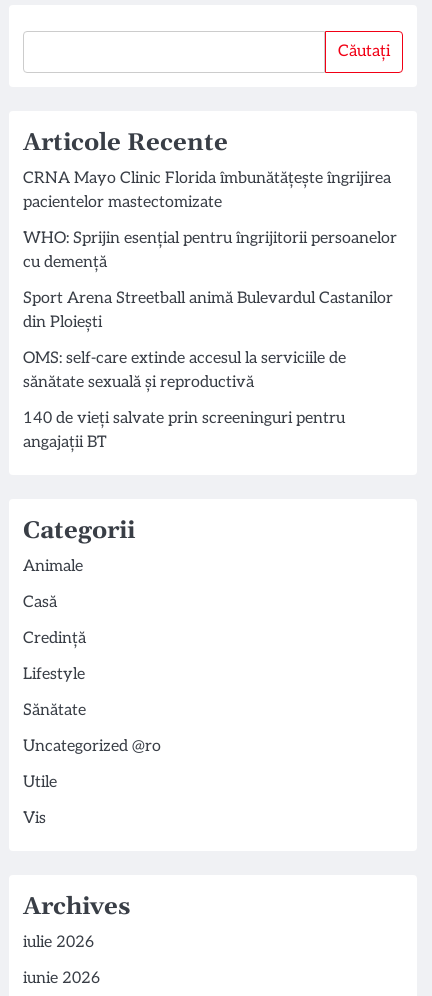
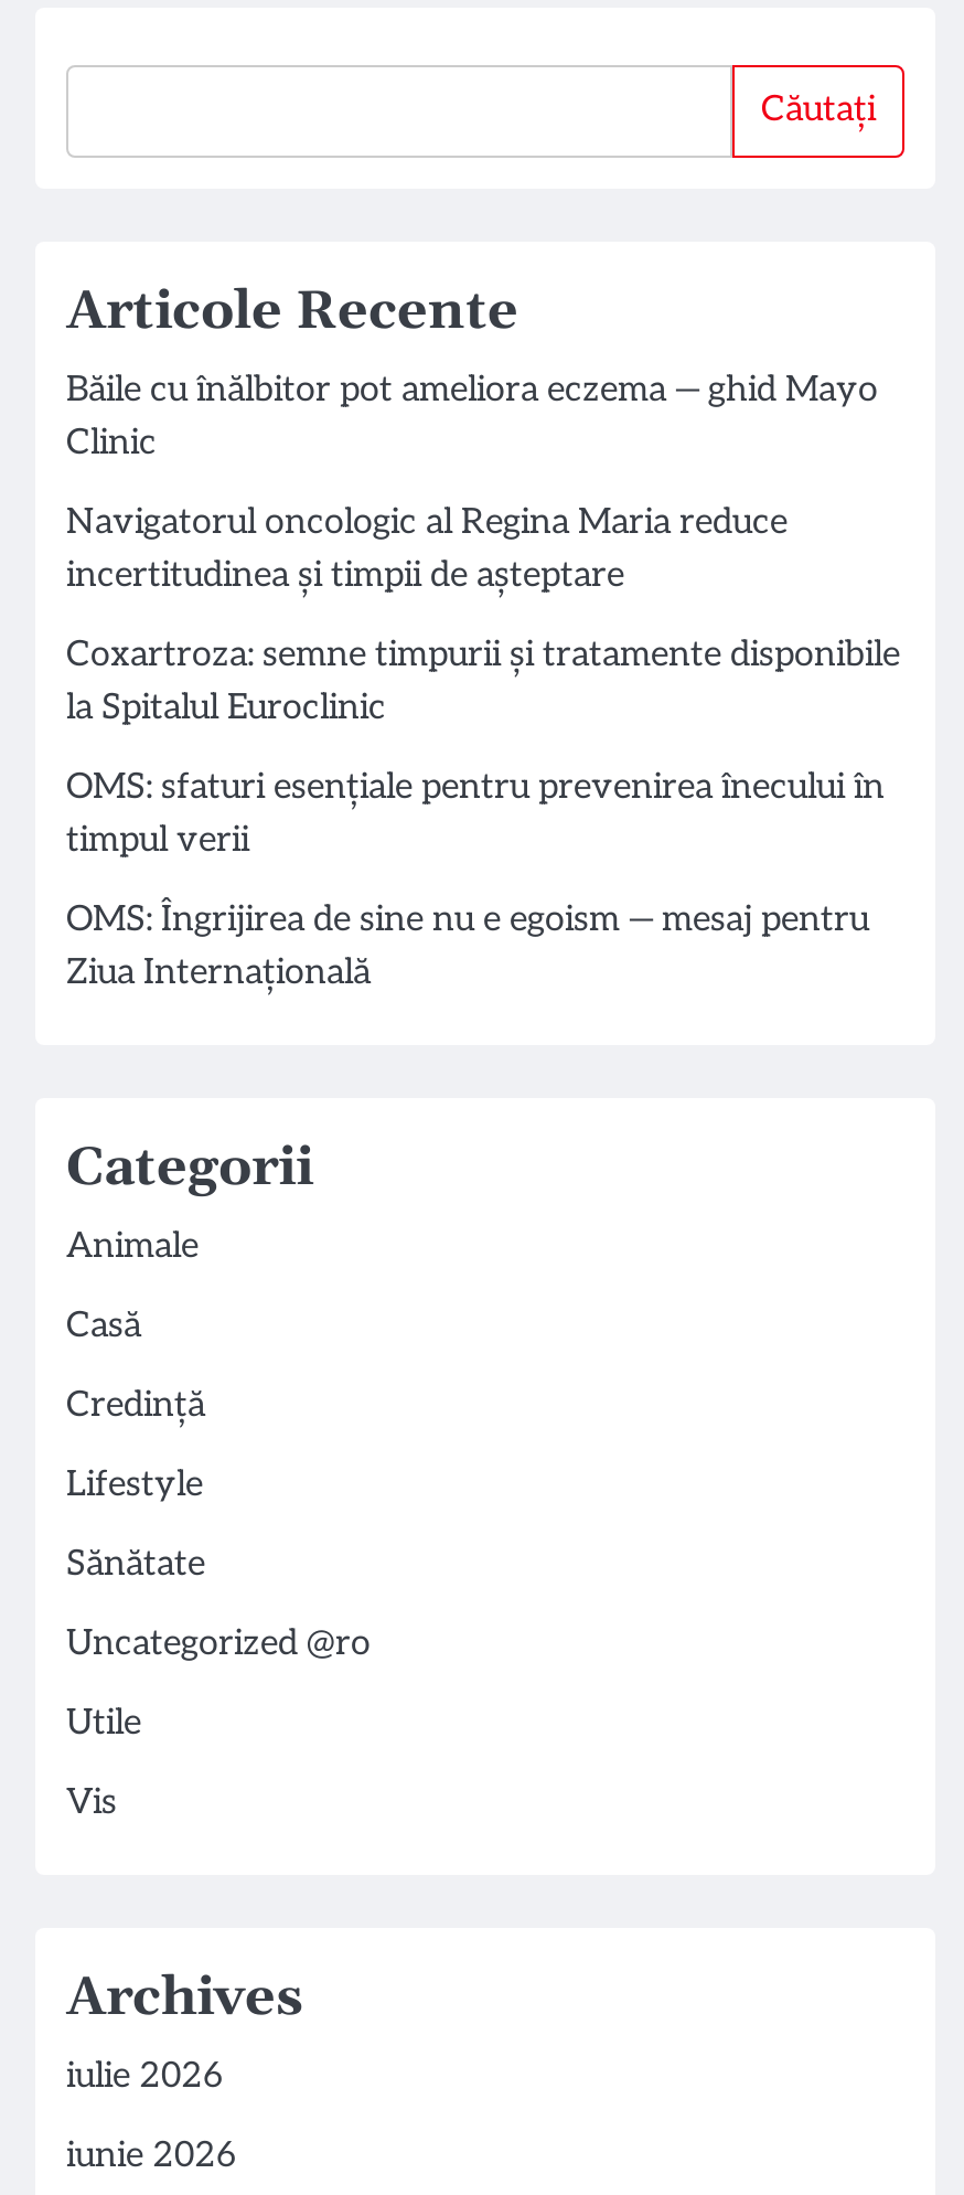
[23,169,391,212] CRNA Mayo Clinic Florida îmbunătățește îngrijirea | pacientelor mastectomizate -> [66,369,878,464] Băile cu înălbitor pot ameliora eczema — ghid Mayo | Clinic
[23,229,397,272] WHO: Sprijin esențial pentru îngrijitorii persoanelor | cu demență -> [66,501,788,596] Navigatorul oncologic al Regina Maria reduce | incertitudinea și timpii de așteptare
[23,289,393,332] Sport Arena Streetball animă Bulevardul Castanilor | din Ploiești -> [66,634,900,729] Coxartroza: semne timpurii și tratamente disponibile | la Spitalul Euroclinic
[23,349,346,392] OMS: self-care extinde accesul la serviciile de | sănătate sexuală și reproductivă -> [66,766,885,861] OMS: sfaturi esențiale pentru prevenirea înecului în | timpul verii
[23,409,345,452] 140 de vieți salvate prin screeninguri pentru | angajații BT -> [66,899,869,994] OMS: Îngrijirea de sine nu e egoism — mesaj pentru | Ziua Internațională

